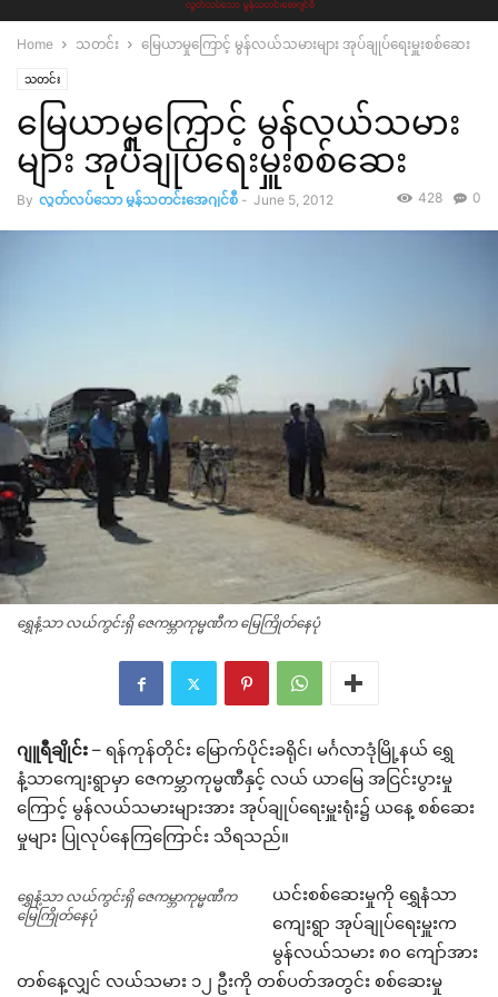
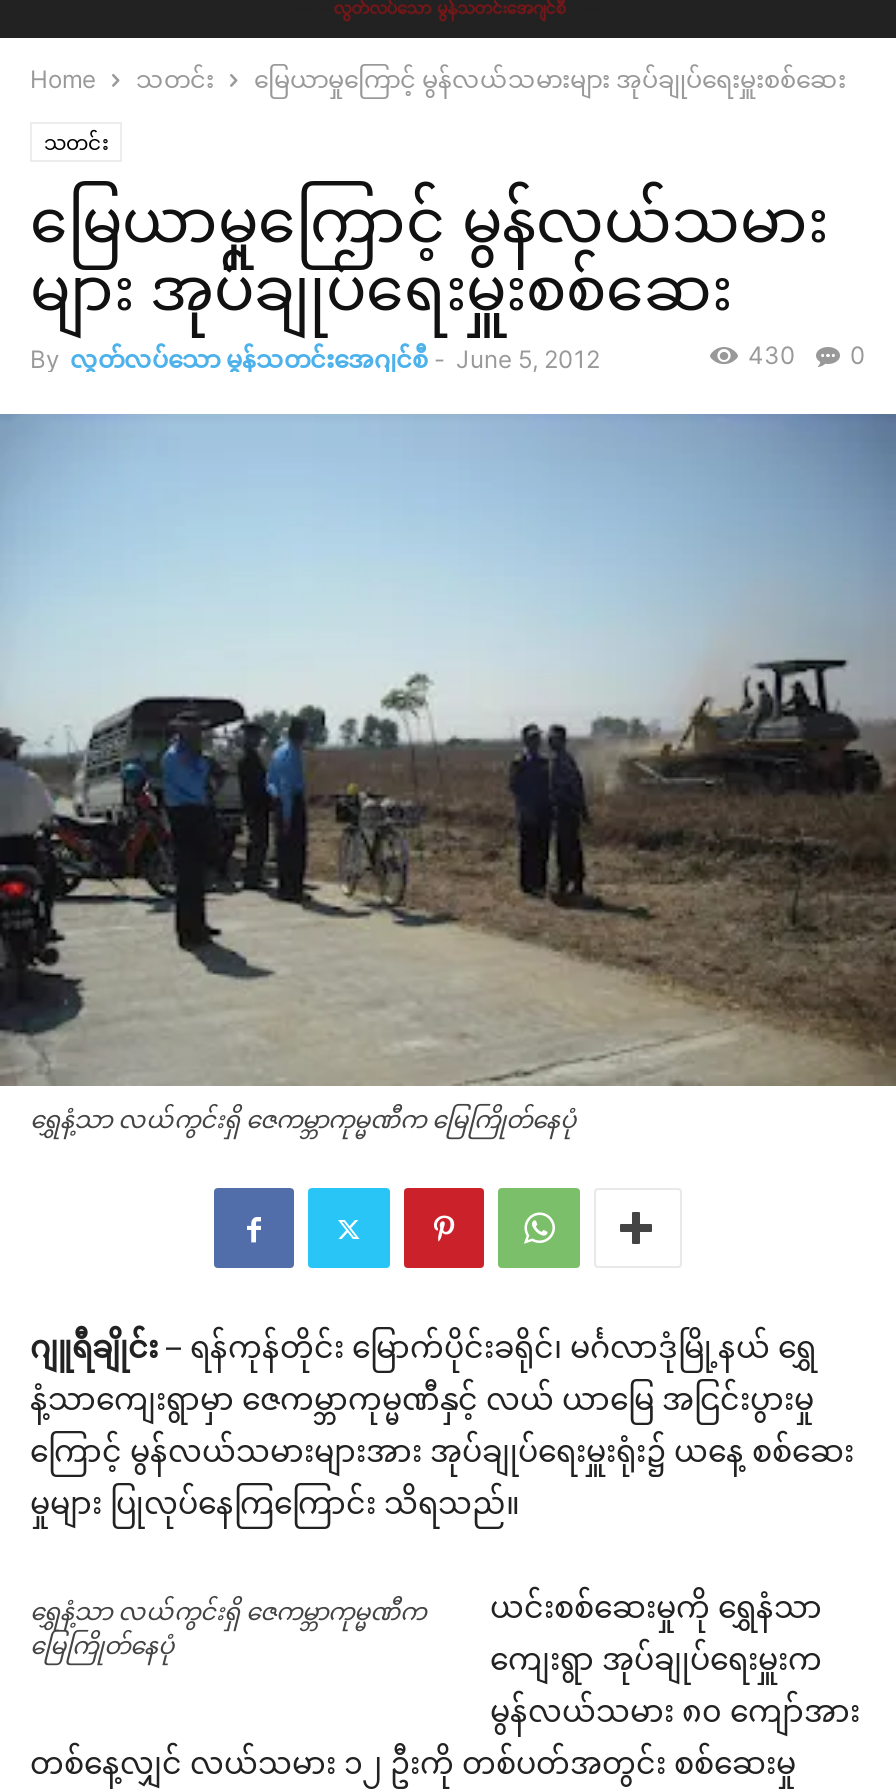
[418,189,481,206] 428 0 -> [748,340,866,370] 430 0

